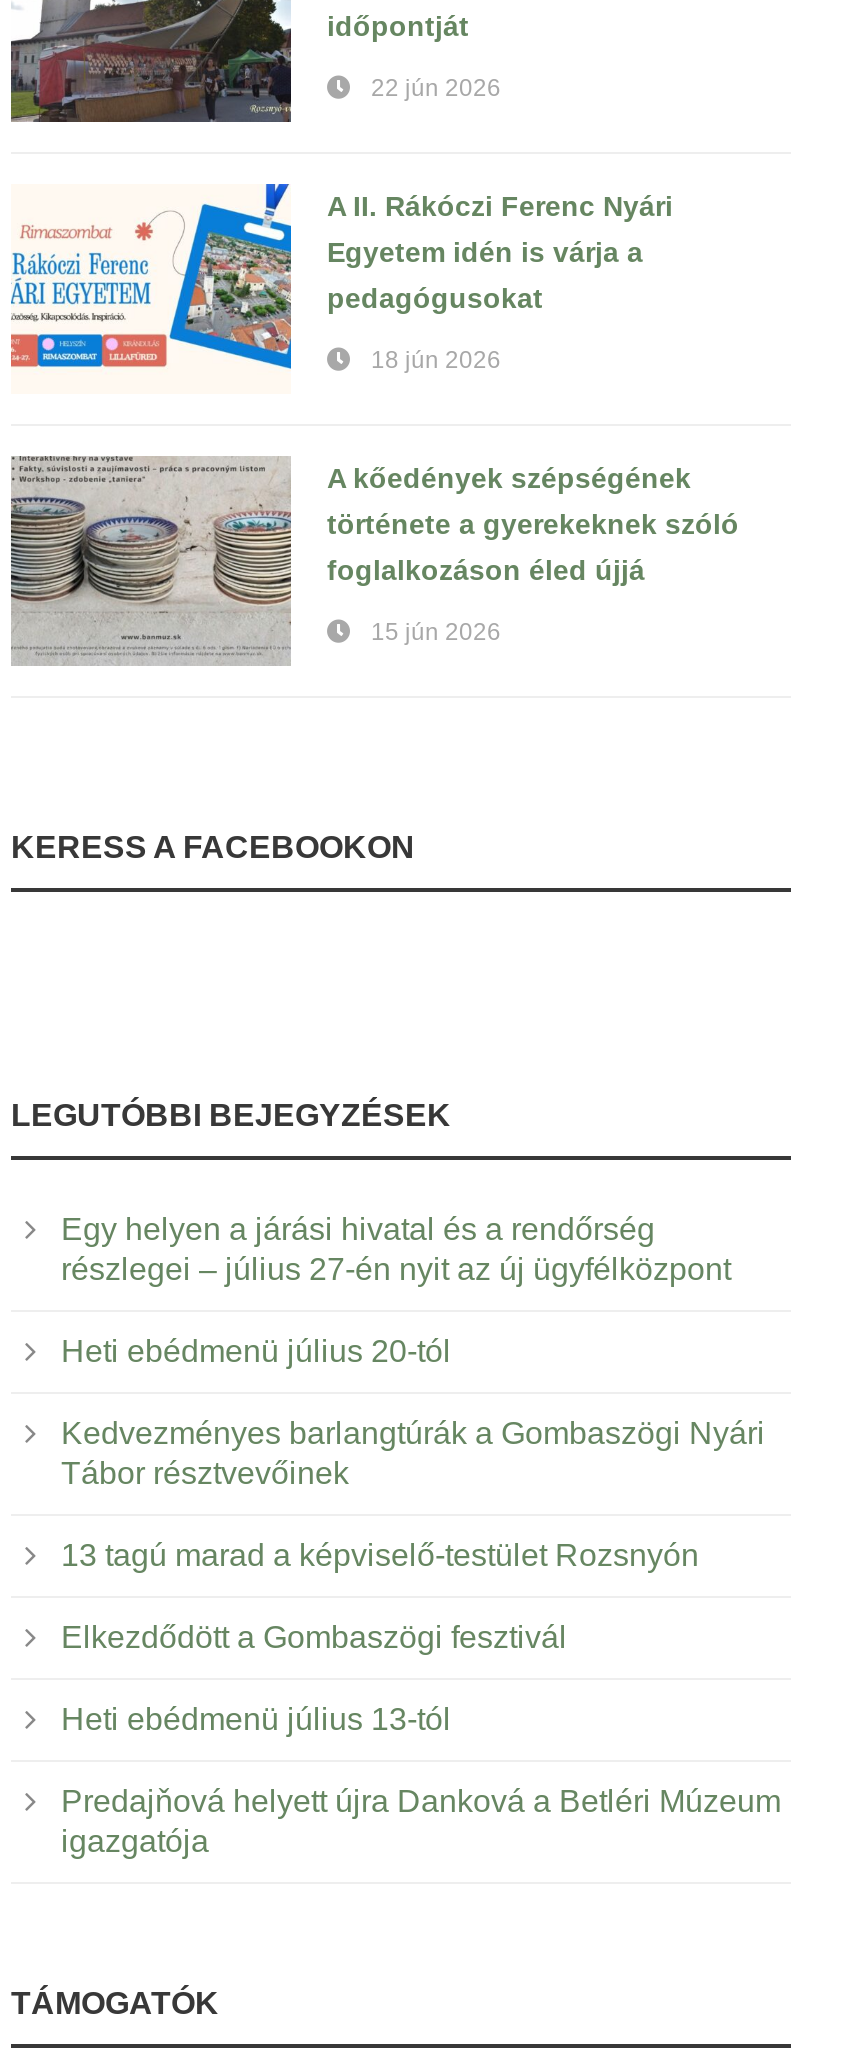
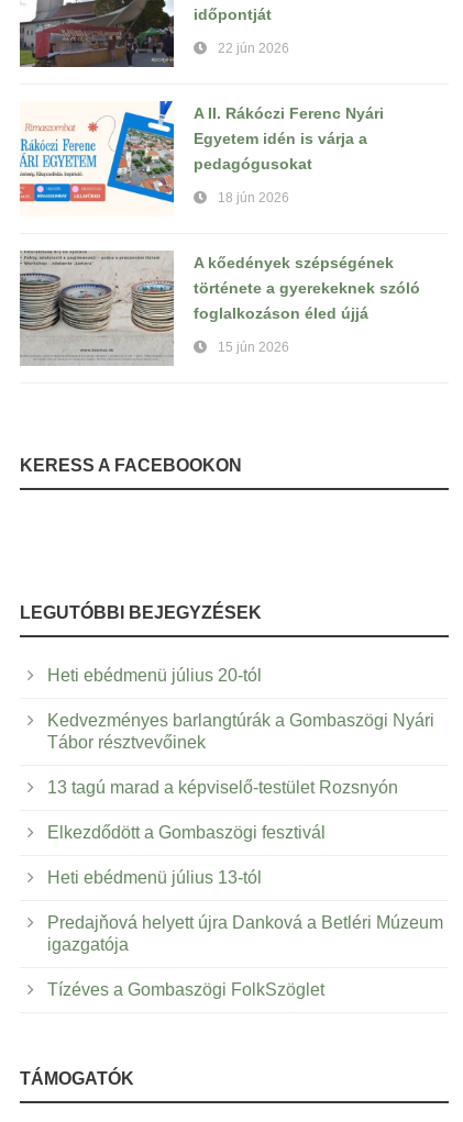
[61,1211,731,1285] Egy helyen a járási hivatal és a rendőrség | részlegei – július 27-én nyit az új ügyfélközpont -> none
moved [61,1333,781,1857] -> [47,666,443,953]: Heti ebédmenü július 20-tól | Kedvezményes barlangtúrák a Gombaszögi Nyári | Tábor résztvevőinek | 13 tagú marad a képviselő-testület Rozsnyón | Elkezdődött a Gombaszögi fesztivál | Heti ebédmenü július 13-tól | Predajňová helyett újra Danková a Betléri Múzeum | igazgatója
none -> [47,980,324,998] Tízéves a Gombaszögi FolkSzöglet

